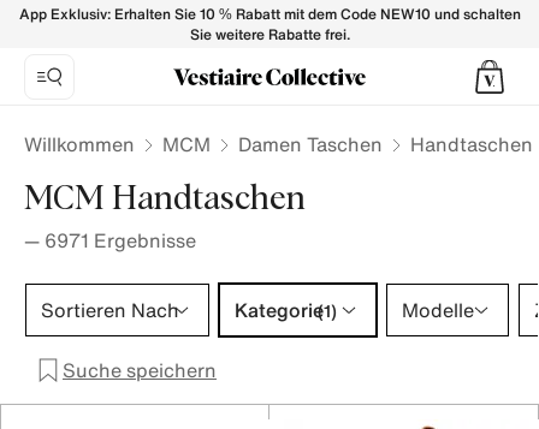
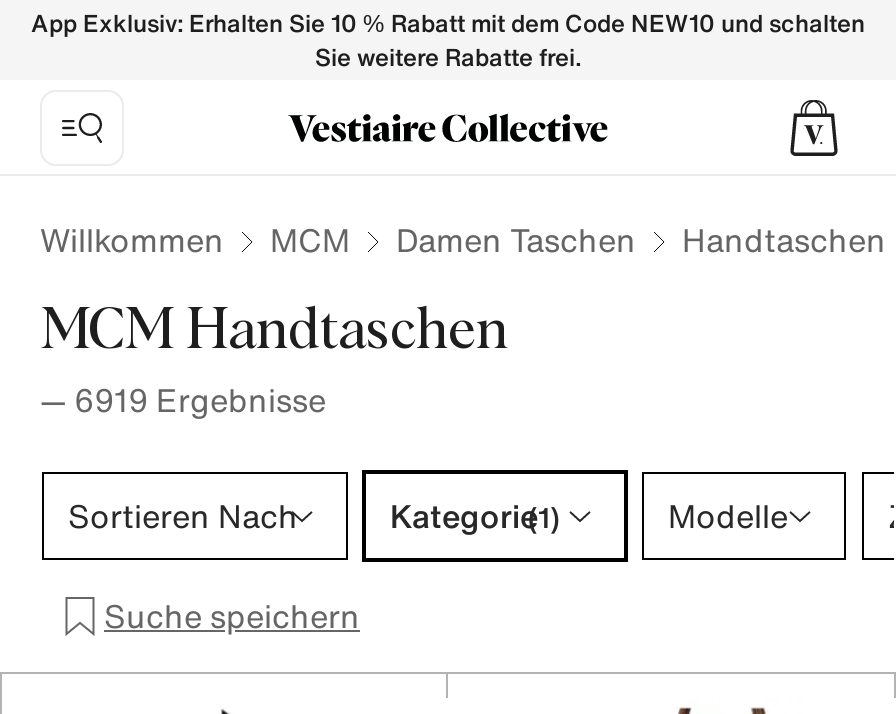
[24,226,196,255] — 6971 Ergebnisse -> [40,376,326,424] — 6919 Ergebnisse

